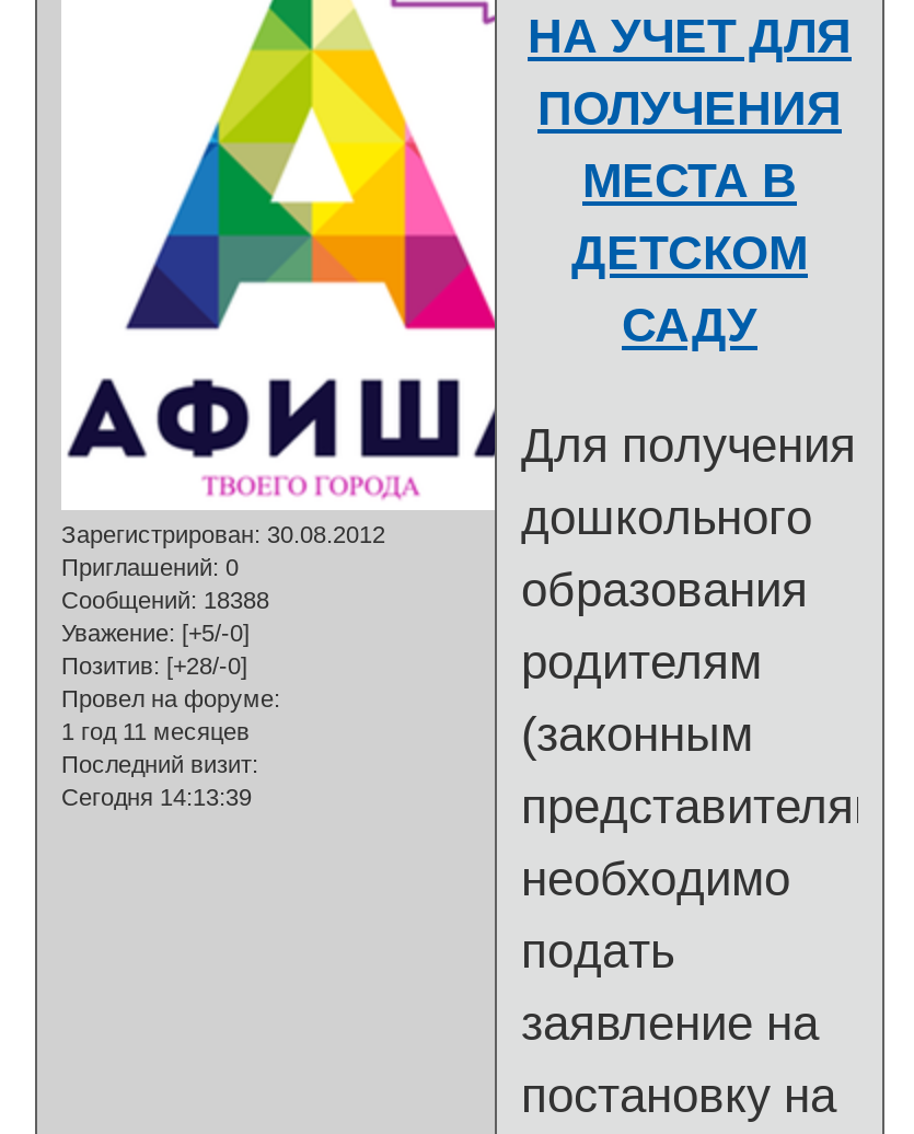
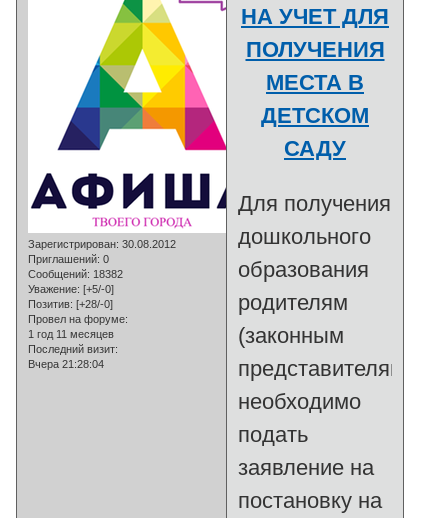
[61,587,269,614] Сообщений: 18388 -> [28,268,123,280] Сообщений: 18382
[61,784,252,811] Сегодня 14:13:39 -> [28,358,104,370] Вчера 21:28:04

